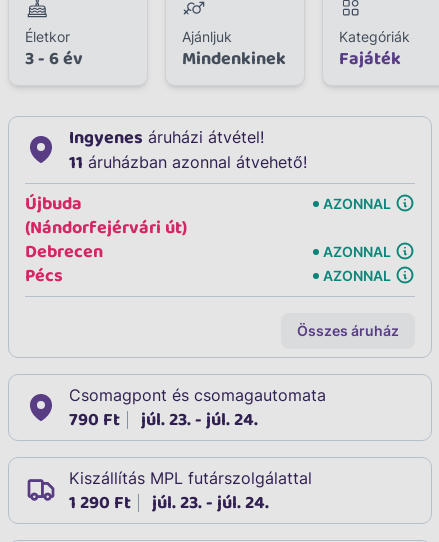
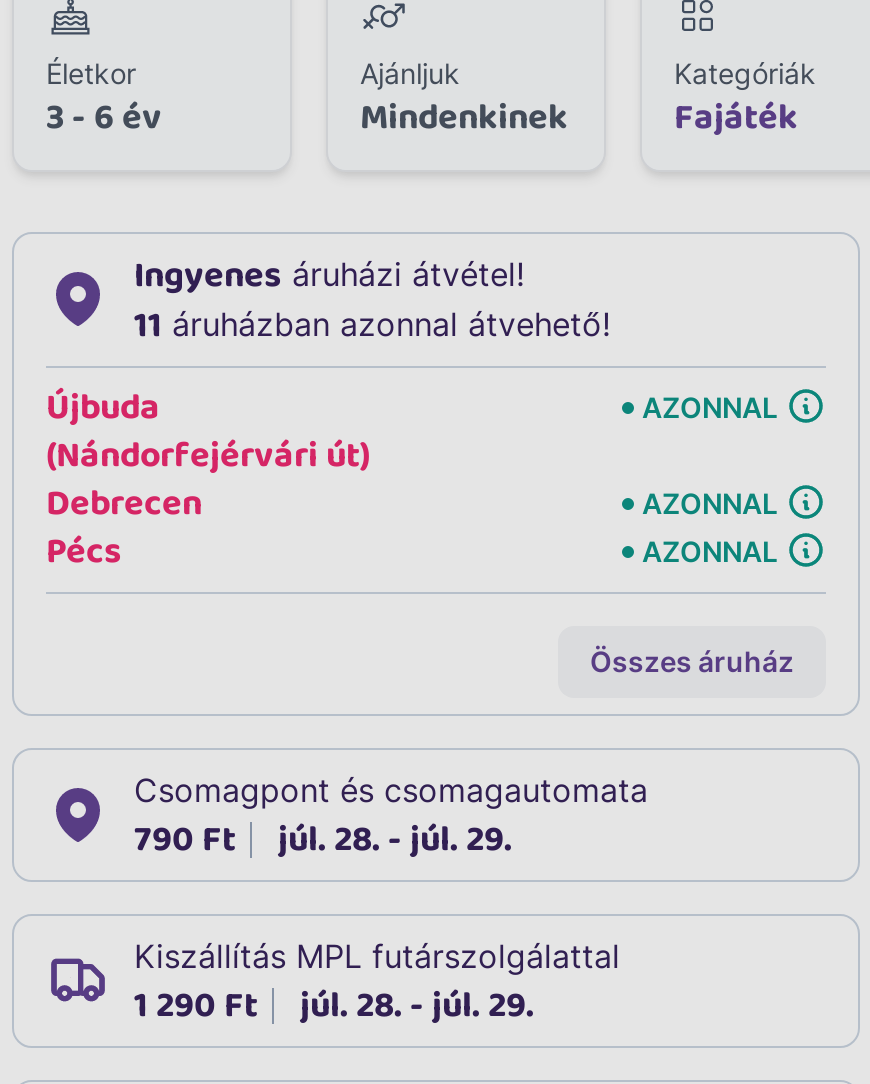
[69,406,258,434] 790 Ft júl. 23. - júl. 24. -> [134,812,512,868] 790 Ft júl. 28. - júl. 29.
[69,489,269,517] 1 290 Ft júl. 23. - júl. 24. -> [134,978,534,1034] 1 290 Ft júl. 28. - júl. 29.

